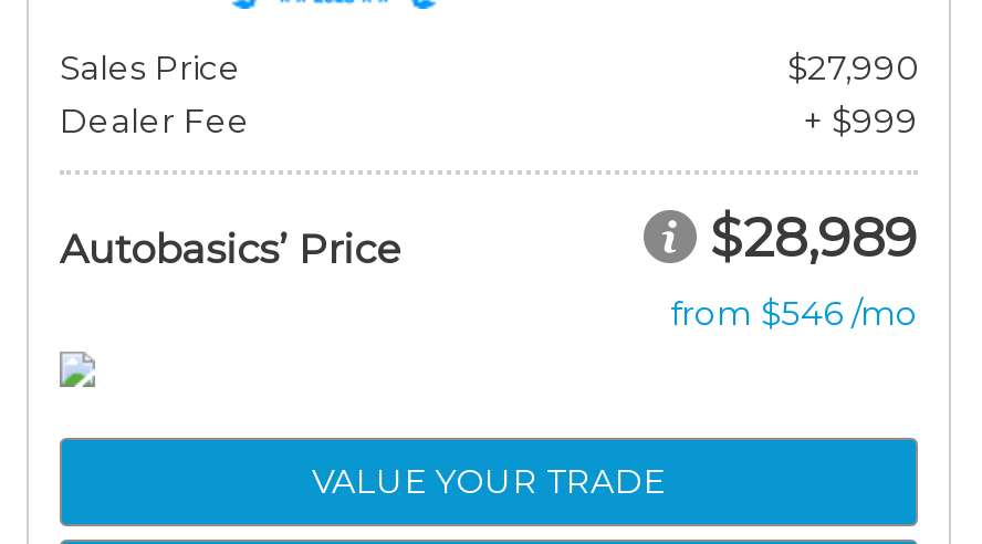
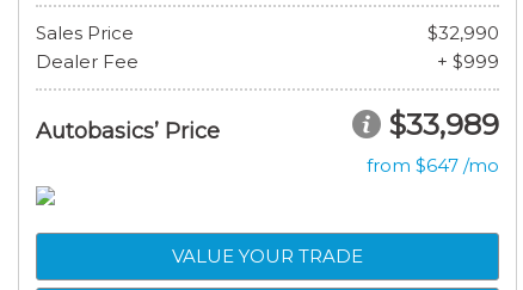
[787,46,918,88] $27,990 -> [427,21,499,44] $32,990
[710,206,918,270] $28,989 -> [388,107,499,142] $33,989
[670,292,918,334] from $546 /mo -> [367,154,499,177] from $647 /mo

